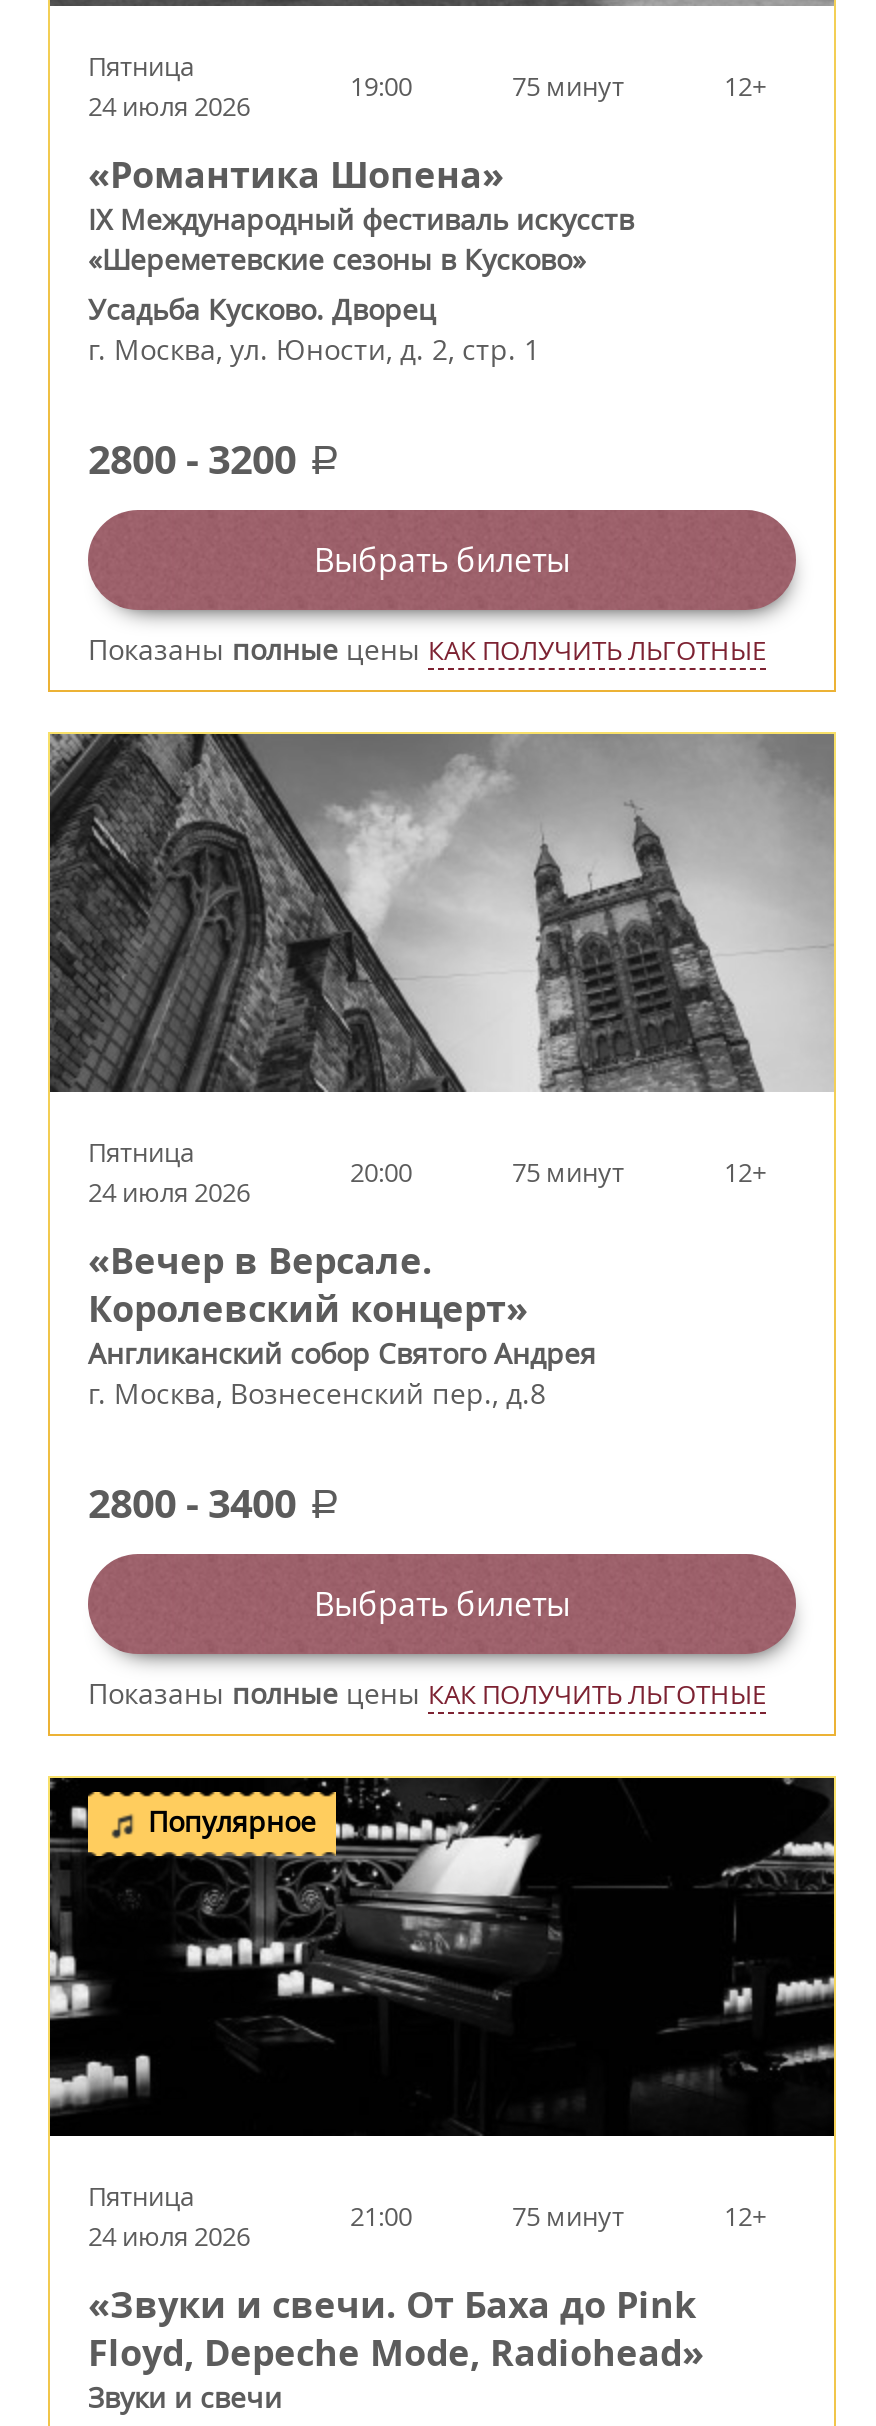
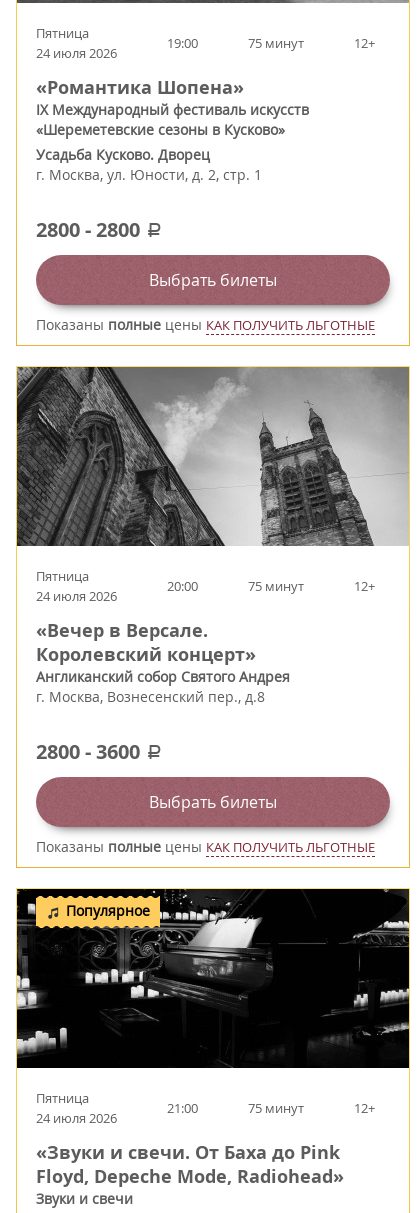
[88,433,340,487] 2800 - 3200 a -> [36,216,162,243] 2800 - 2800 a
[88,1477,340,1531] 2800 - 3400 a -> [36,738,162,765] 2800 - 3600 a

